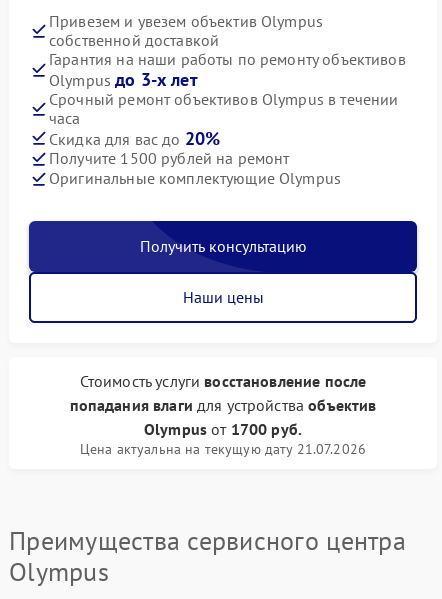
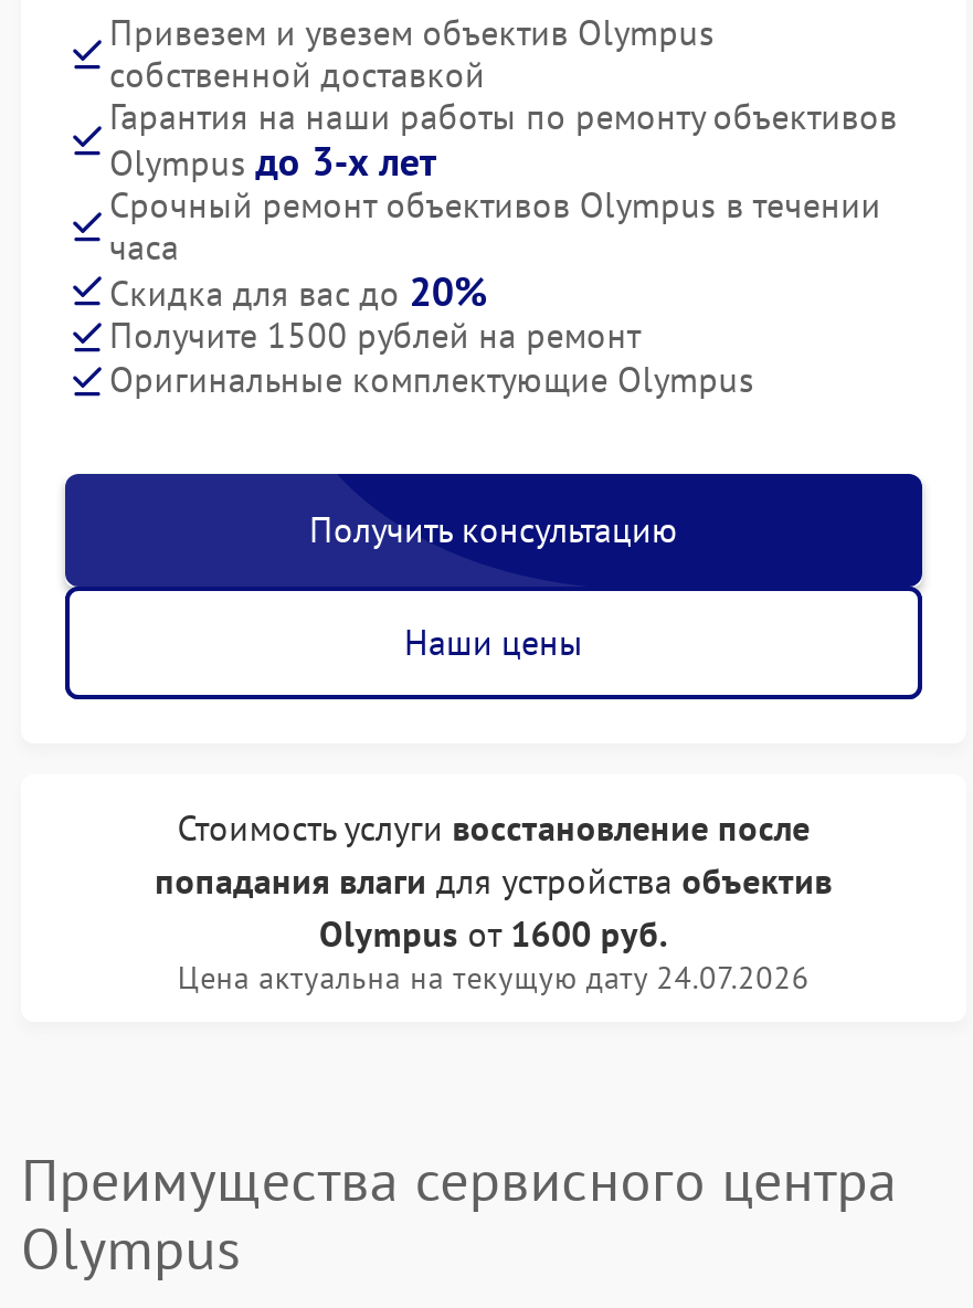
[144,419,302,439] Olympus от 1700 руб. -> [319,911,668,956] Olympus от 1600 руб.
[80,440,366,458] Цена актуальна на текущую дату 21.07.2026 -> [178,958,810,998] Цена актуальна на текущую дату 24.07.2026

